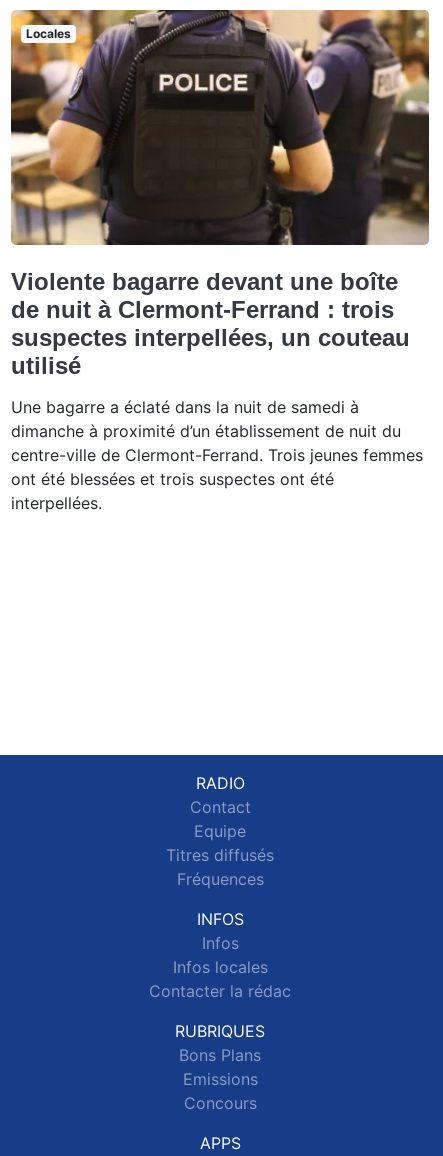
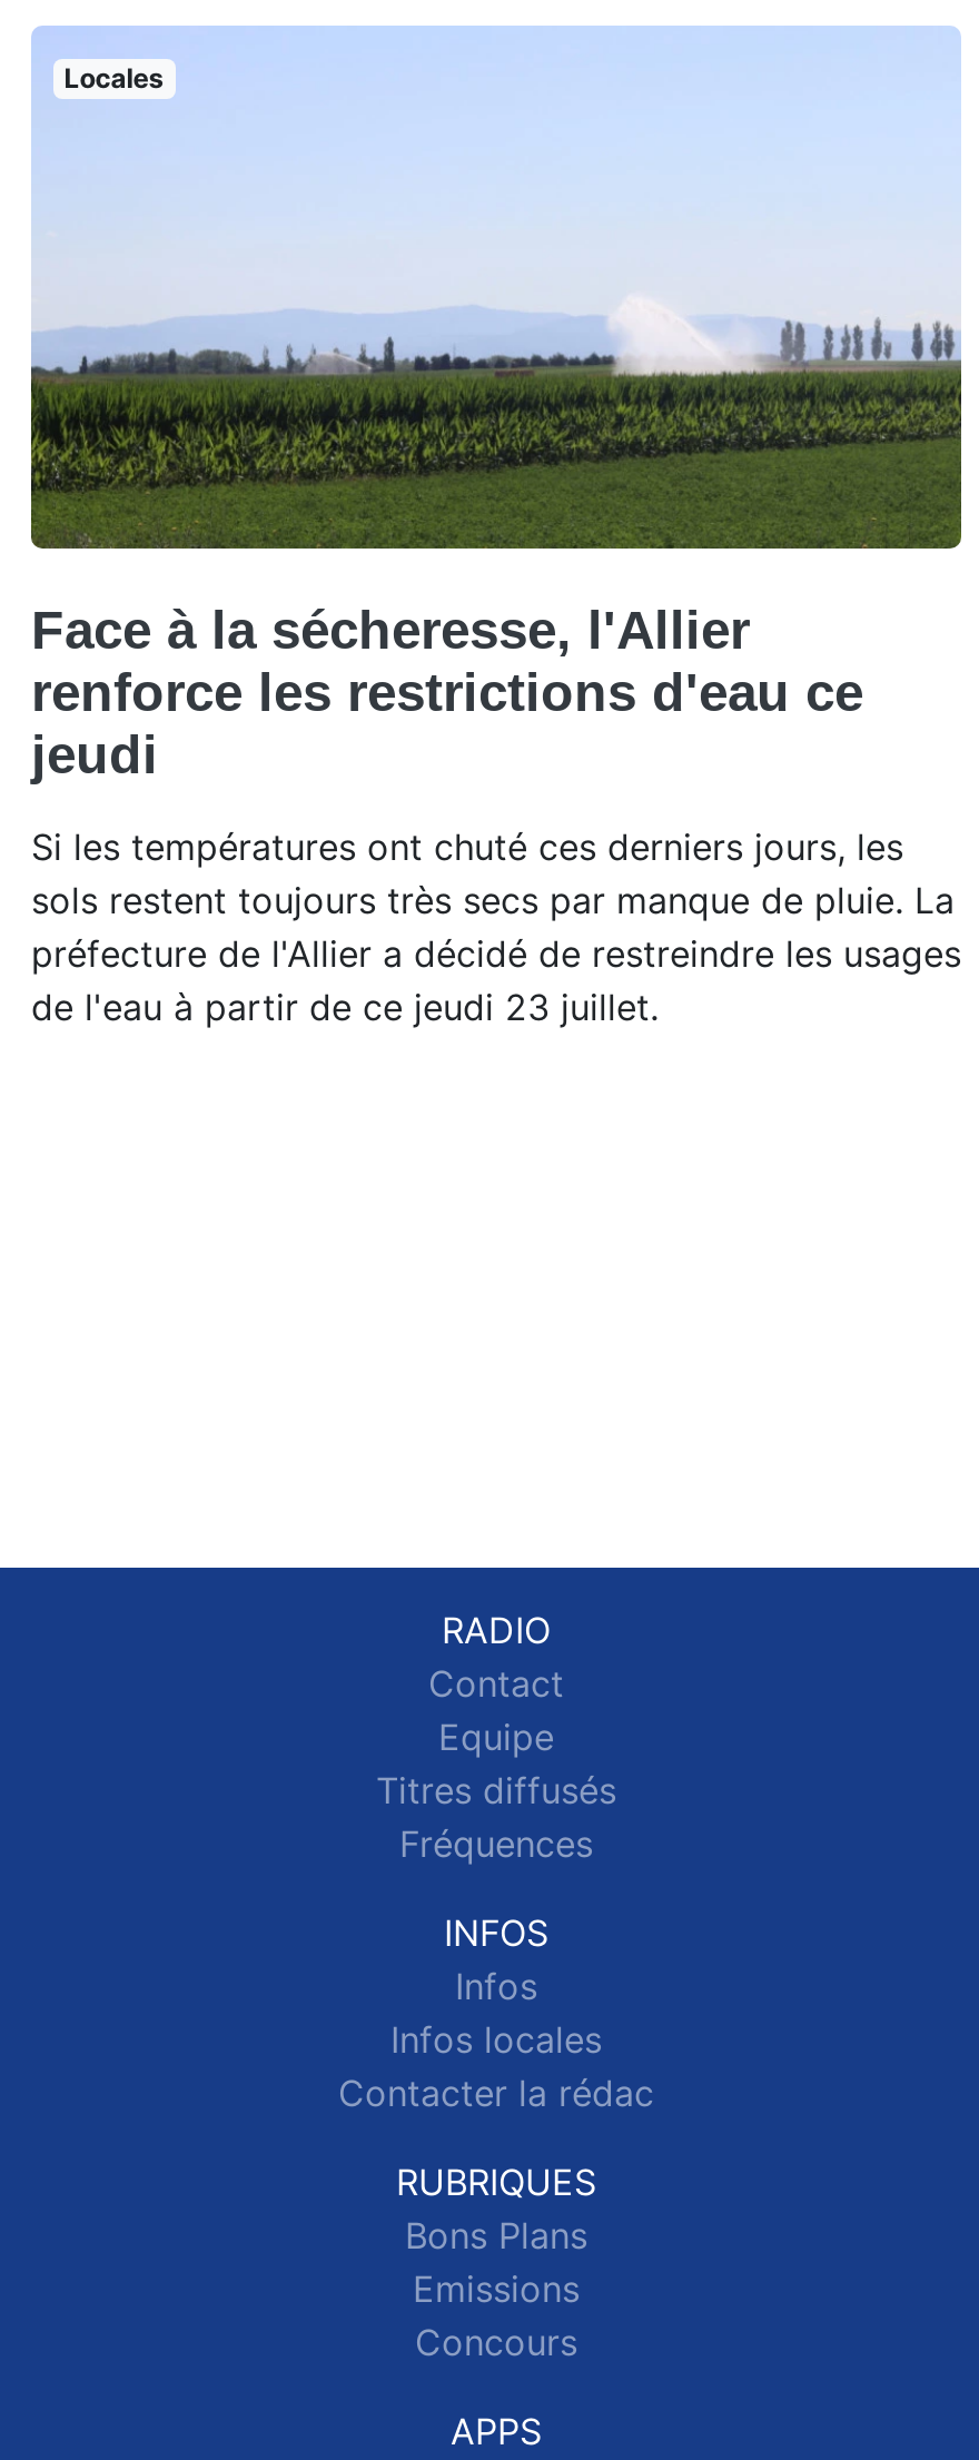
[10,9,430,379] [image] | Violente bagarre devant une boîte | de nuit à Clermont-Ferrand : trois | suspectes interpellées, un couteau | utilisé -> [29,26,961,785] [image] | Face à la sécheresse, l'Allier | renforce les restrictions d'eau ce | jeudi
[11,397,423,513] Une bagarre a éclaté dans la nuit de samedi à | dimanche à proximité d’un établissement de nuit du | centre-ville de Clermont-Ferrand. Trois jeunes femmes | ont été blessées et trois suspectes ont été | interpellées. -> [31,825,961,1030] Si les températures ont chuté ces derniers jours, les | sols restent toujours très secs par manque de pluie. La | préfecture de l'Allier a décidé de restreindre les usages | de l'eau à partir de ce jeudi 23 juillet.

